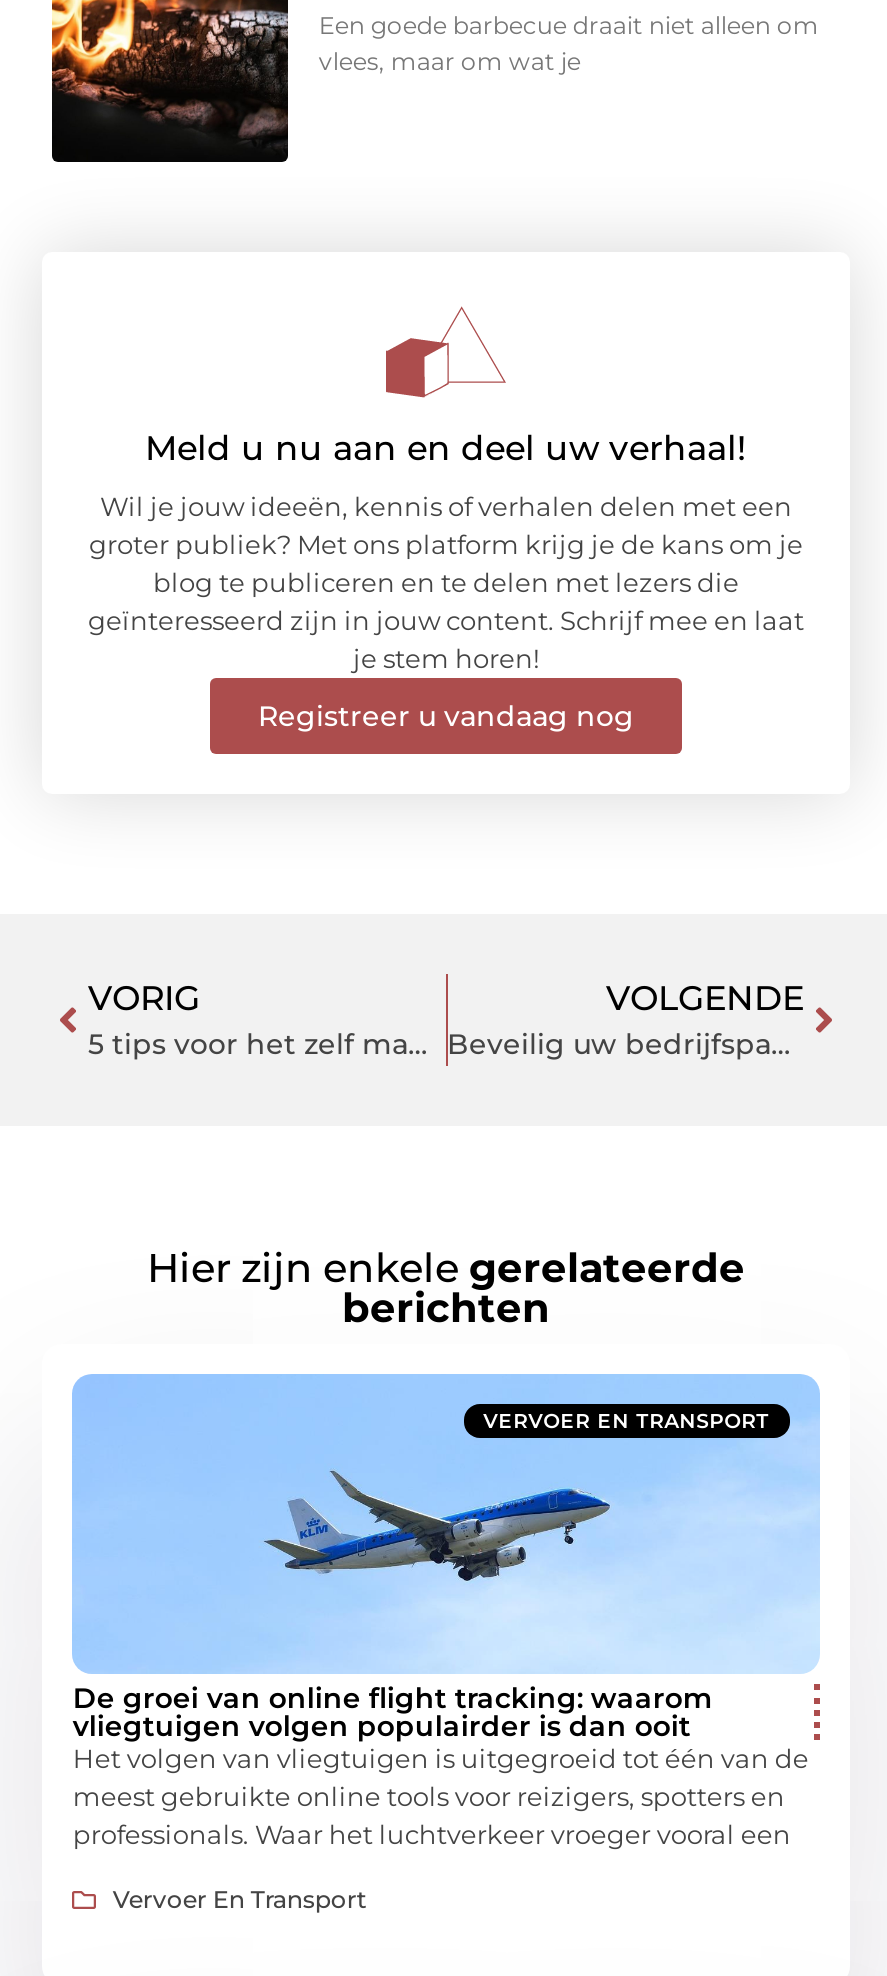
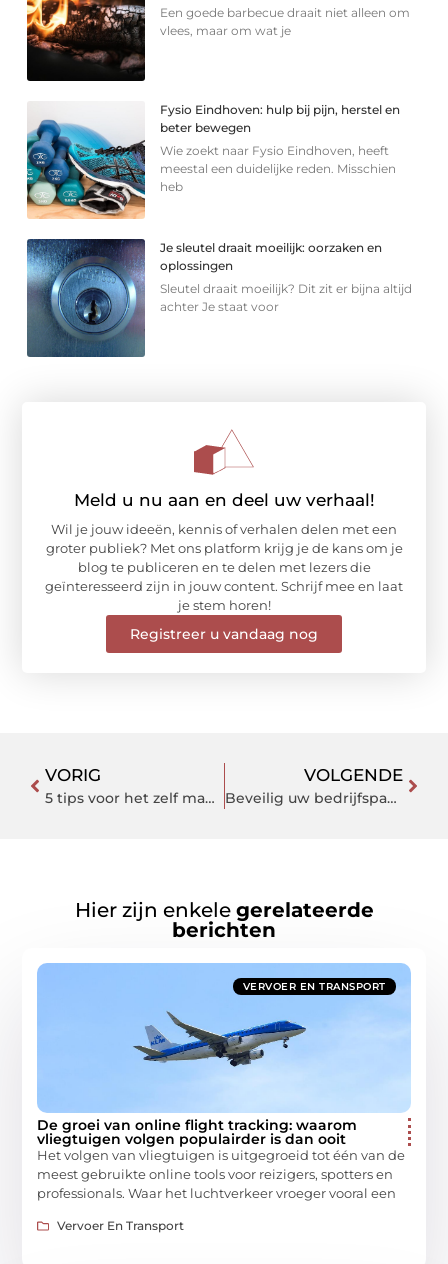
none -> [26,102,400,220] [image] | Fysio Eindhoven: hulp bij pijn, herstel en | beter bewegen | Wie zoekt naar Fysio Eindhoven, heeft | meestal een duidelijke reden. Misschien | heb
none -> [26,238,412,358] [image] | Je sleutel draait moeilijk: oorzaken en | oplossingen | Sleutel draait moeilijk? Dit zit er bijna altijd | achter Je staat voor

